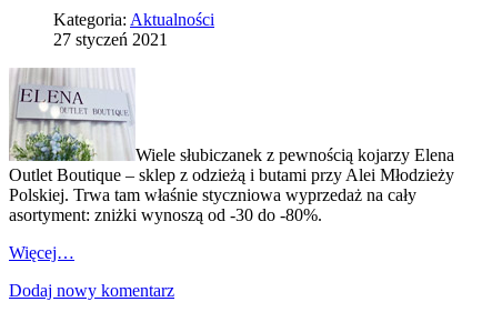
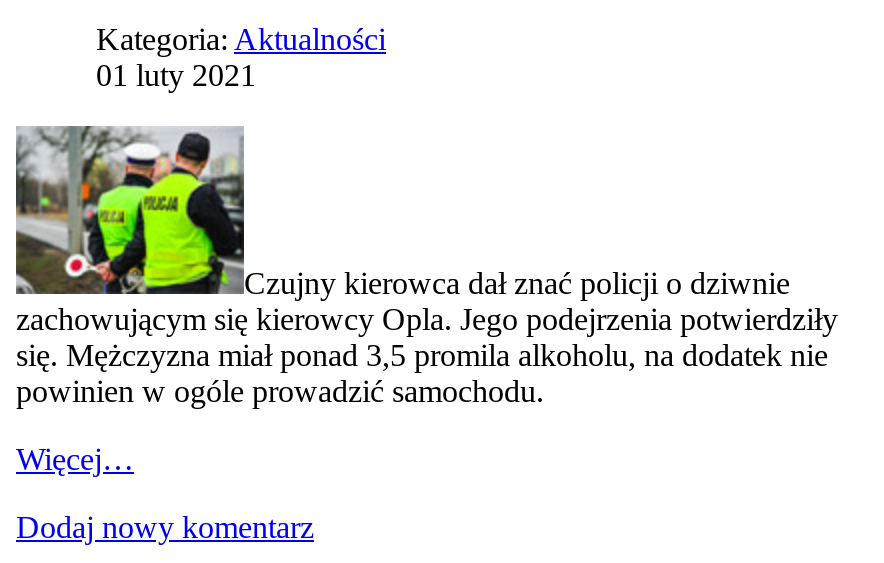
[53,30,168,49] 27 styczeń 2021 -> [96,58,256,92] 01 luty 2021
[9,68,454,224] [image] | Wiele słubiczanek z pewnością kojarzy Elena | Outlet Boutique – sklep z odzieżą i butami przy Alei Młodzieży | Polskiej. Trwa tam właśnie styczniowa wyprzedaż na cały | asortyment: zniżki wynoszą od -30 do -80%. -> [14,125,838,408] [image] | Czujny kierowca dał znać policji o dziwnie | zachowującym się kierowcy Opla. Jego podejrzenia potwierdziły | się. Mężczyzna miał ponad 3,5 promila alkoholu, na dodatek nie | powinien w ogóle prowadzić samochodu.

